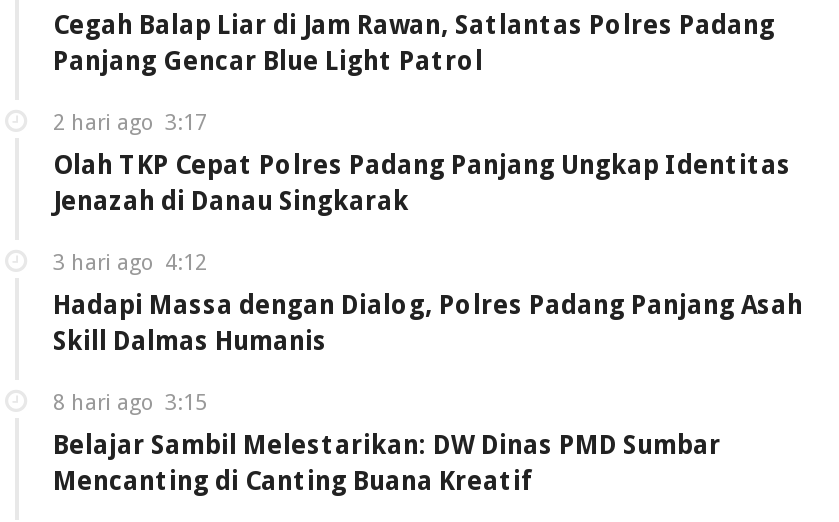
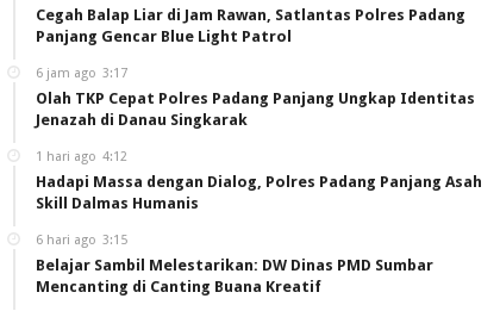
[53,110,207,136] 2 hari ago 3:17 -> [36,66,127,81] 6 jam ago 3:17
[53,250,207,276] 3 hari ago 4:12 -> [36,149,127,164] 1 hari ago 4:12
[53,390,207,416] 8 hari ago 3:15 -> [36,232,127,248] 6 hari ago 3:15

